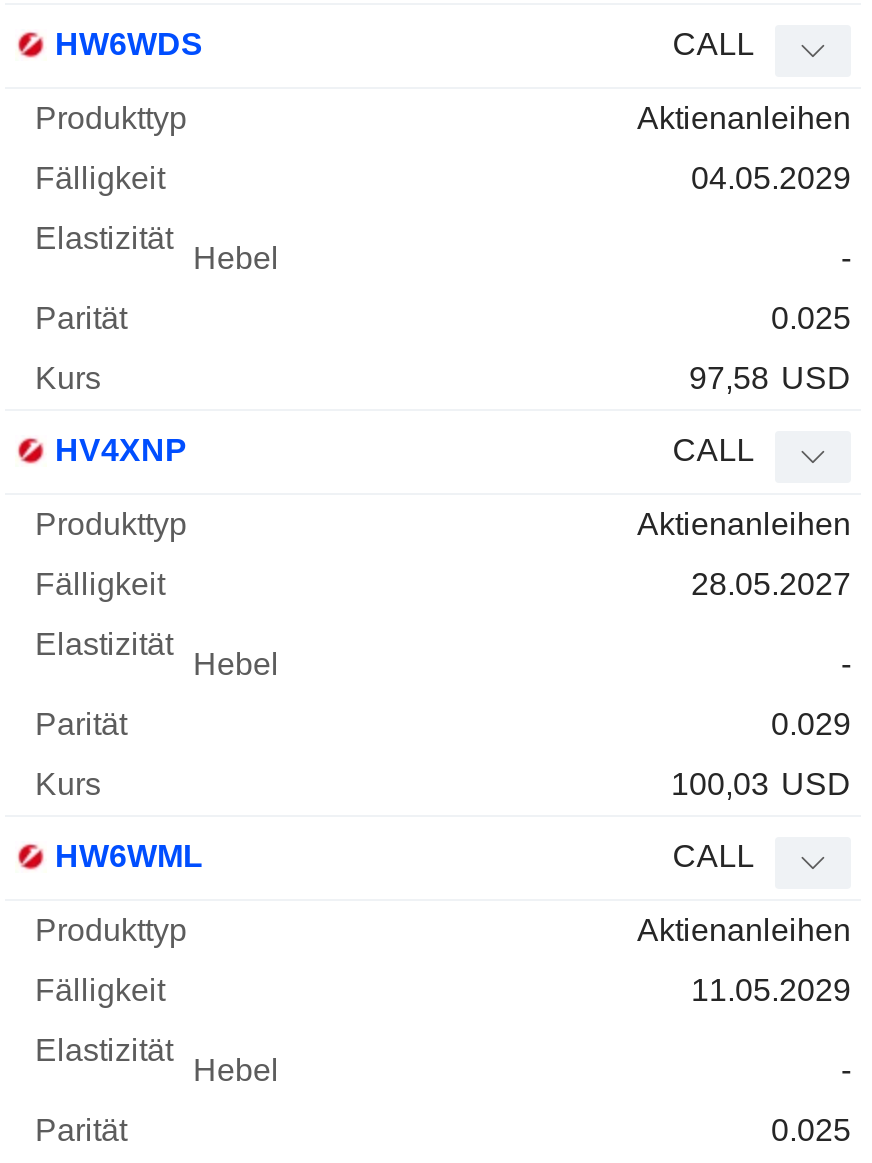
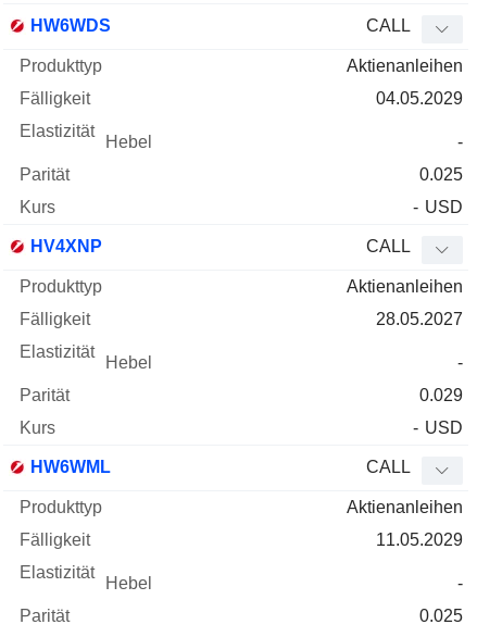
[689,361,851,395] 97,58 USD -> [413,198,463,217] - USD
[671,767,851,801] 100,03 USD -> [413,419,463,437] - USD

